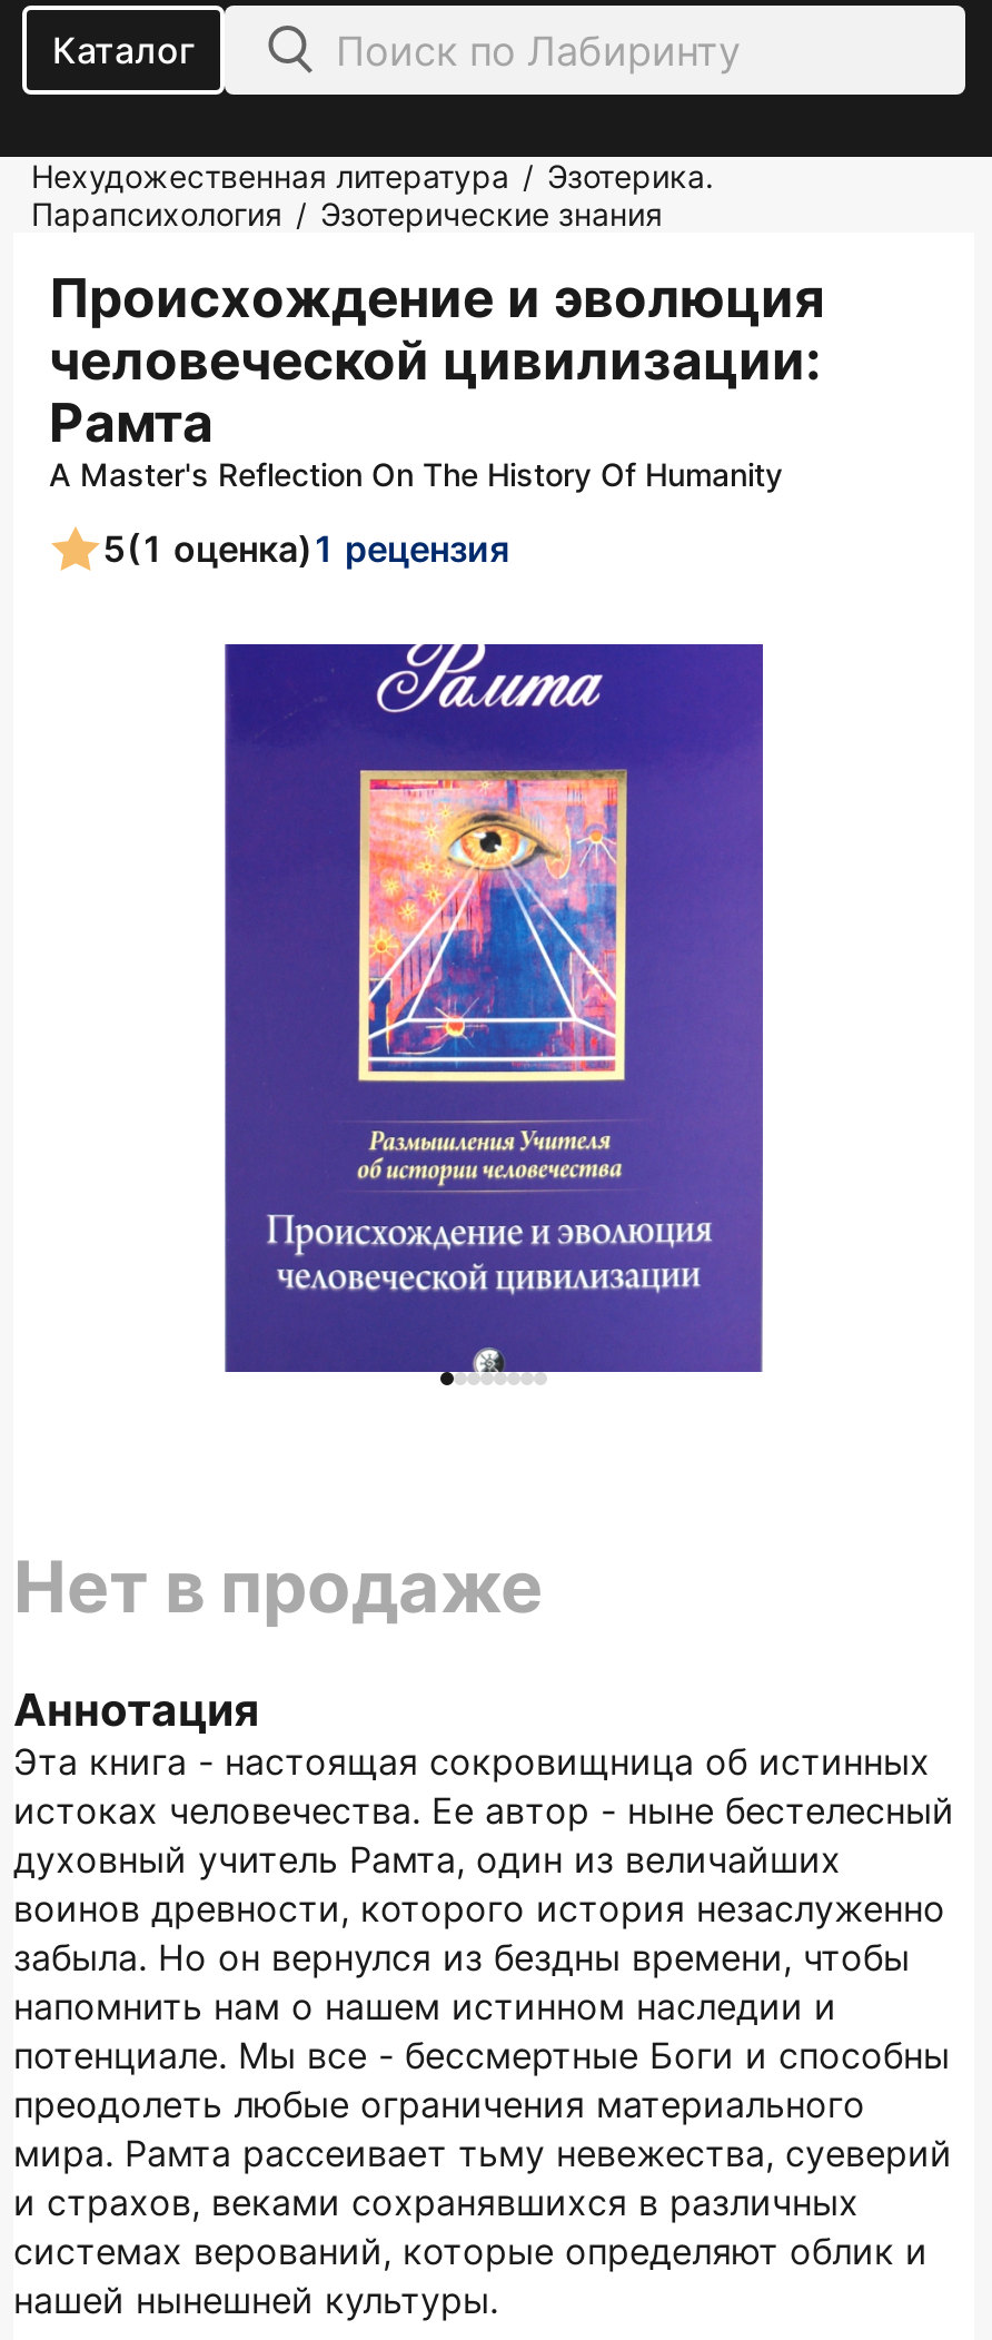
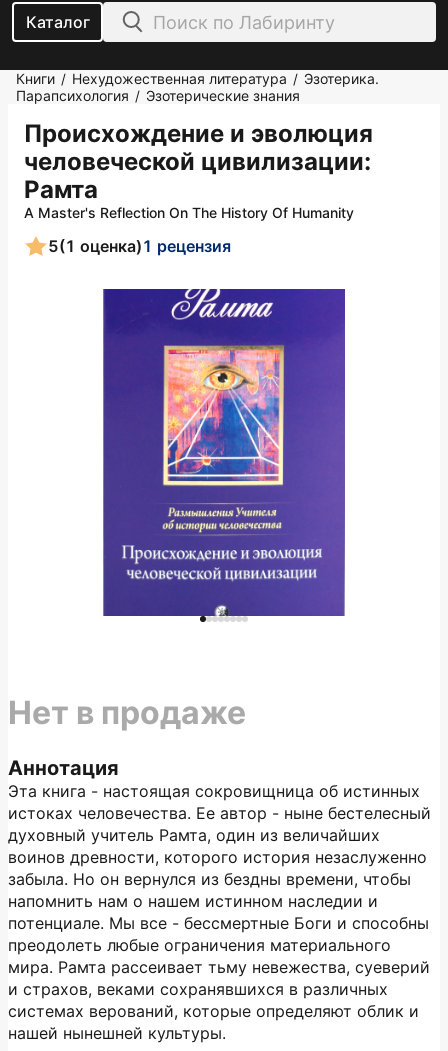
[31,157,714,195] Нехудожественная литература / Эзотерика. -> [16,70,379,87] Книги / Нехудожественная литература / Эзотерика.

